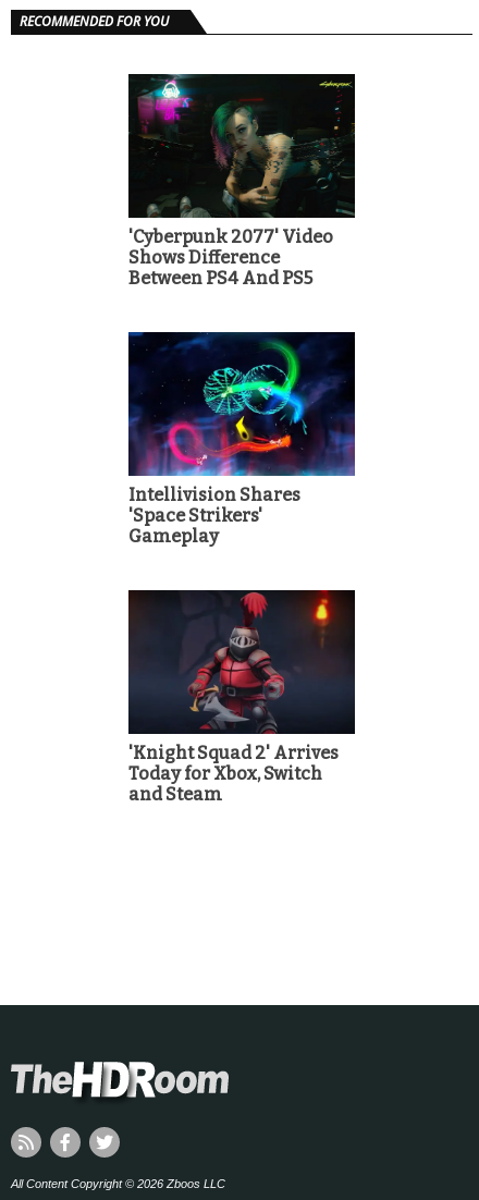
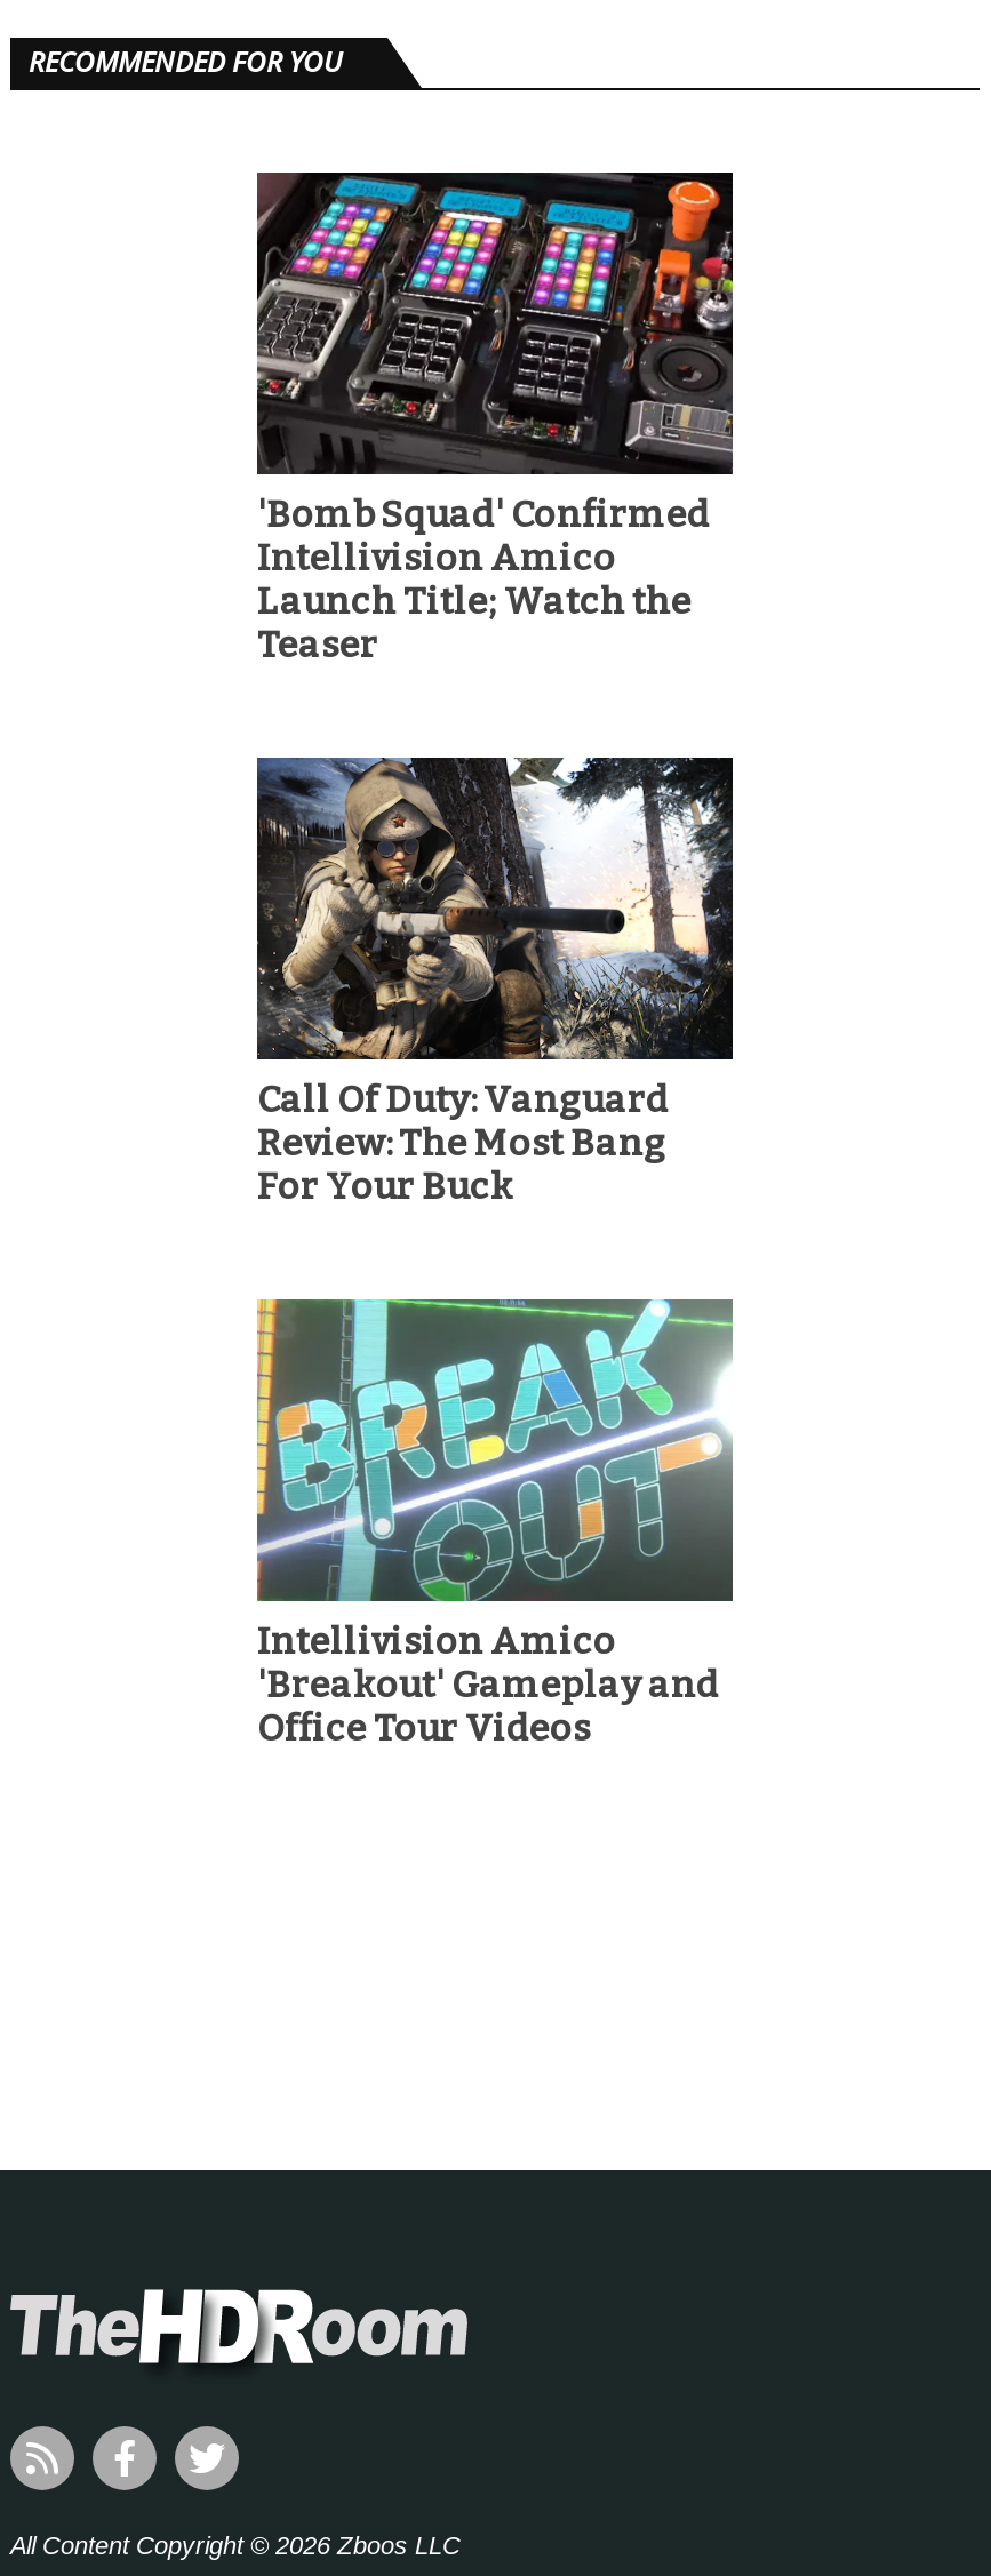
[128,73,354,289] [image] | 'Cyberpunk 2077' Video | Shows Difference | Between PS4 And PS5 -> [255,170,735,667] [image] | 'Bomb Squad' Confirmed | Intellivision Amico | Launch Title; Watch the | Teaser
[128,331,356,547] [image] | Intellivision Shares | 'Space Strikers' | Gameplay -> [257,755,735,1208] [image] | Call Of Duty: Vanguard | Review: The Most Bang | For Your Buck
[127,589,356,805] [image] | 'Knight Squad 2' Arrives | Today for Xbox, Switch | and Steam -> [255,1297,733,1750] [image] | Intellivision Amico | 'Breakout' Gameplay and | Office Tour Videos

